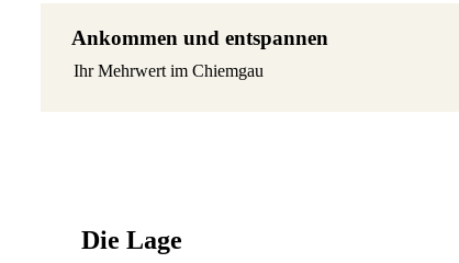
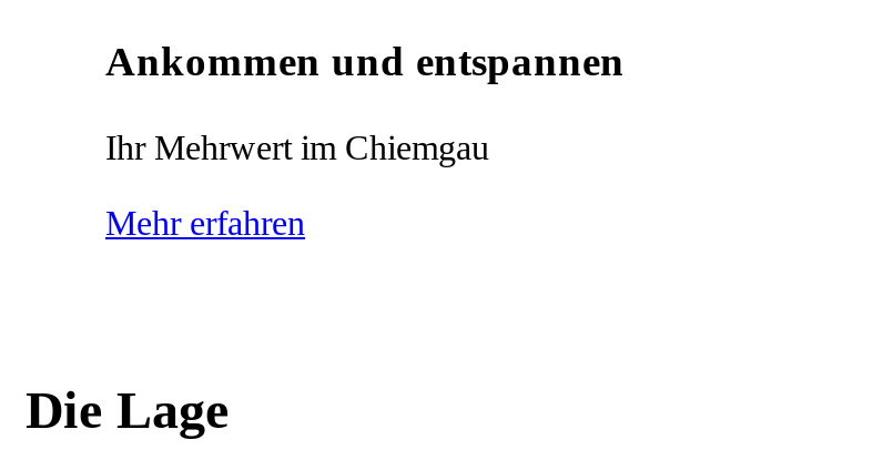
none -> [105,204,305,241] Mehr erfahren

